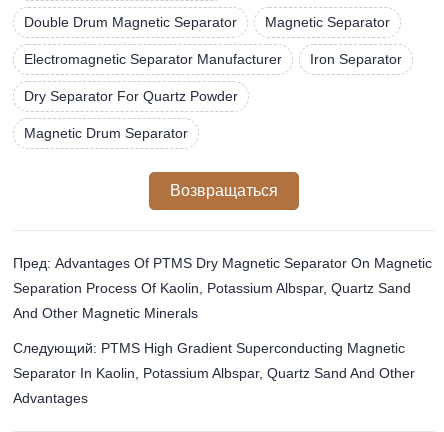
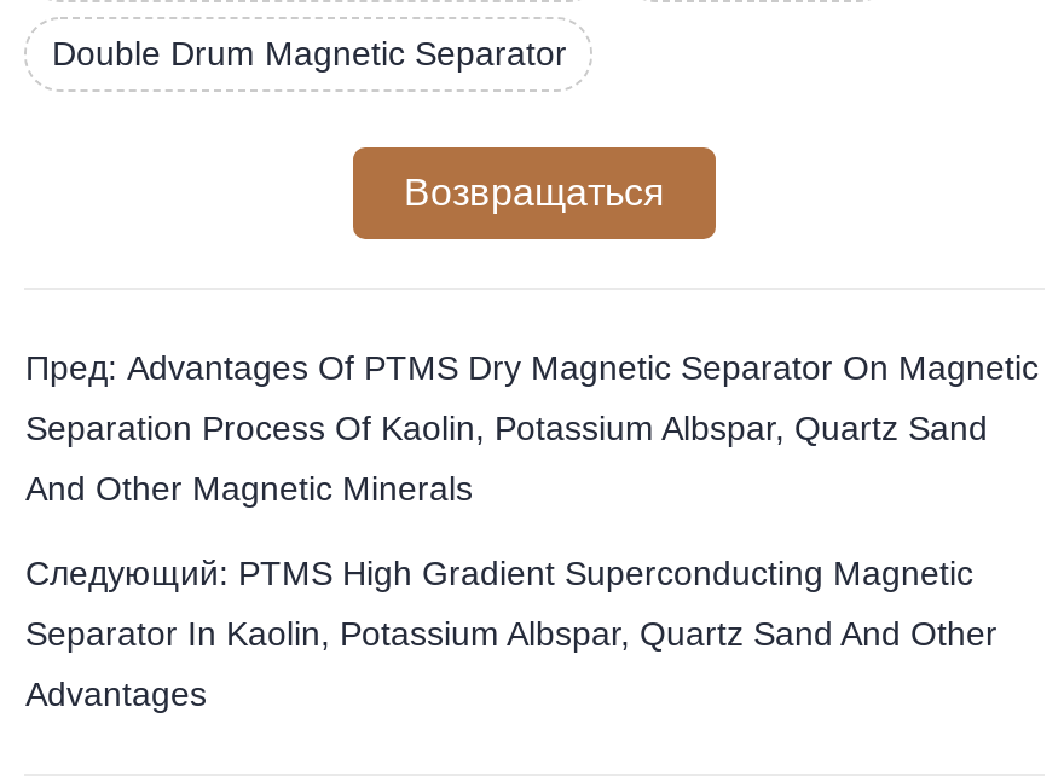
[24,14,402,141] Magnetic Separator | Electromagnetic Separator Manufacturer | Iron Separator | Dry Separator For Quartz Powder | Magnetic Drum Separator -> none

